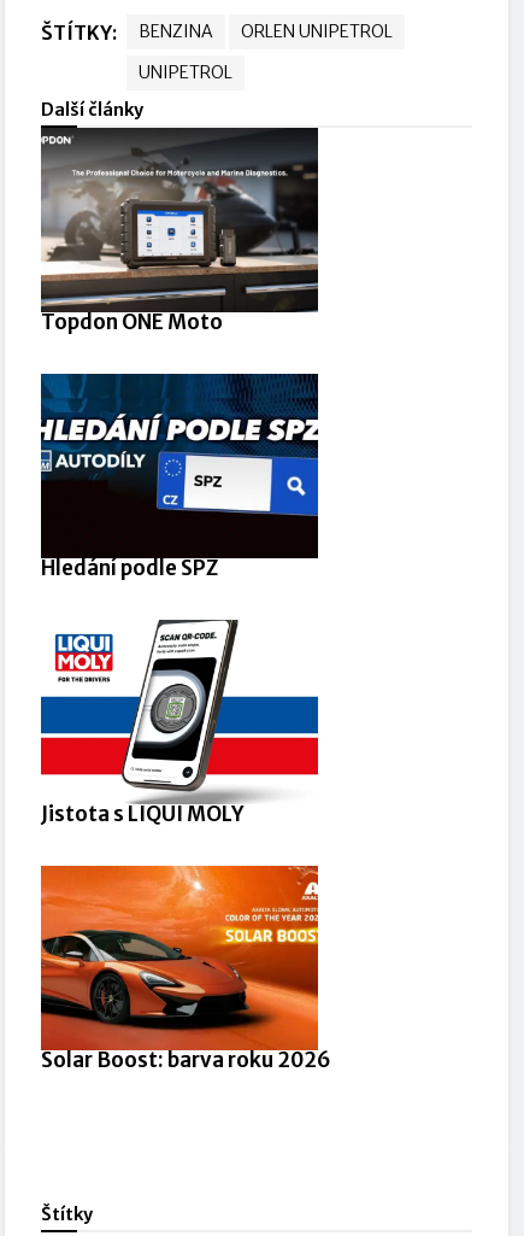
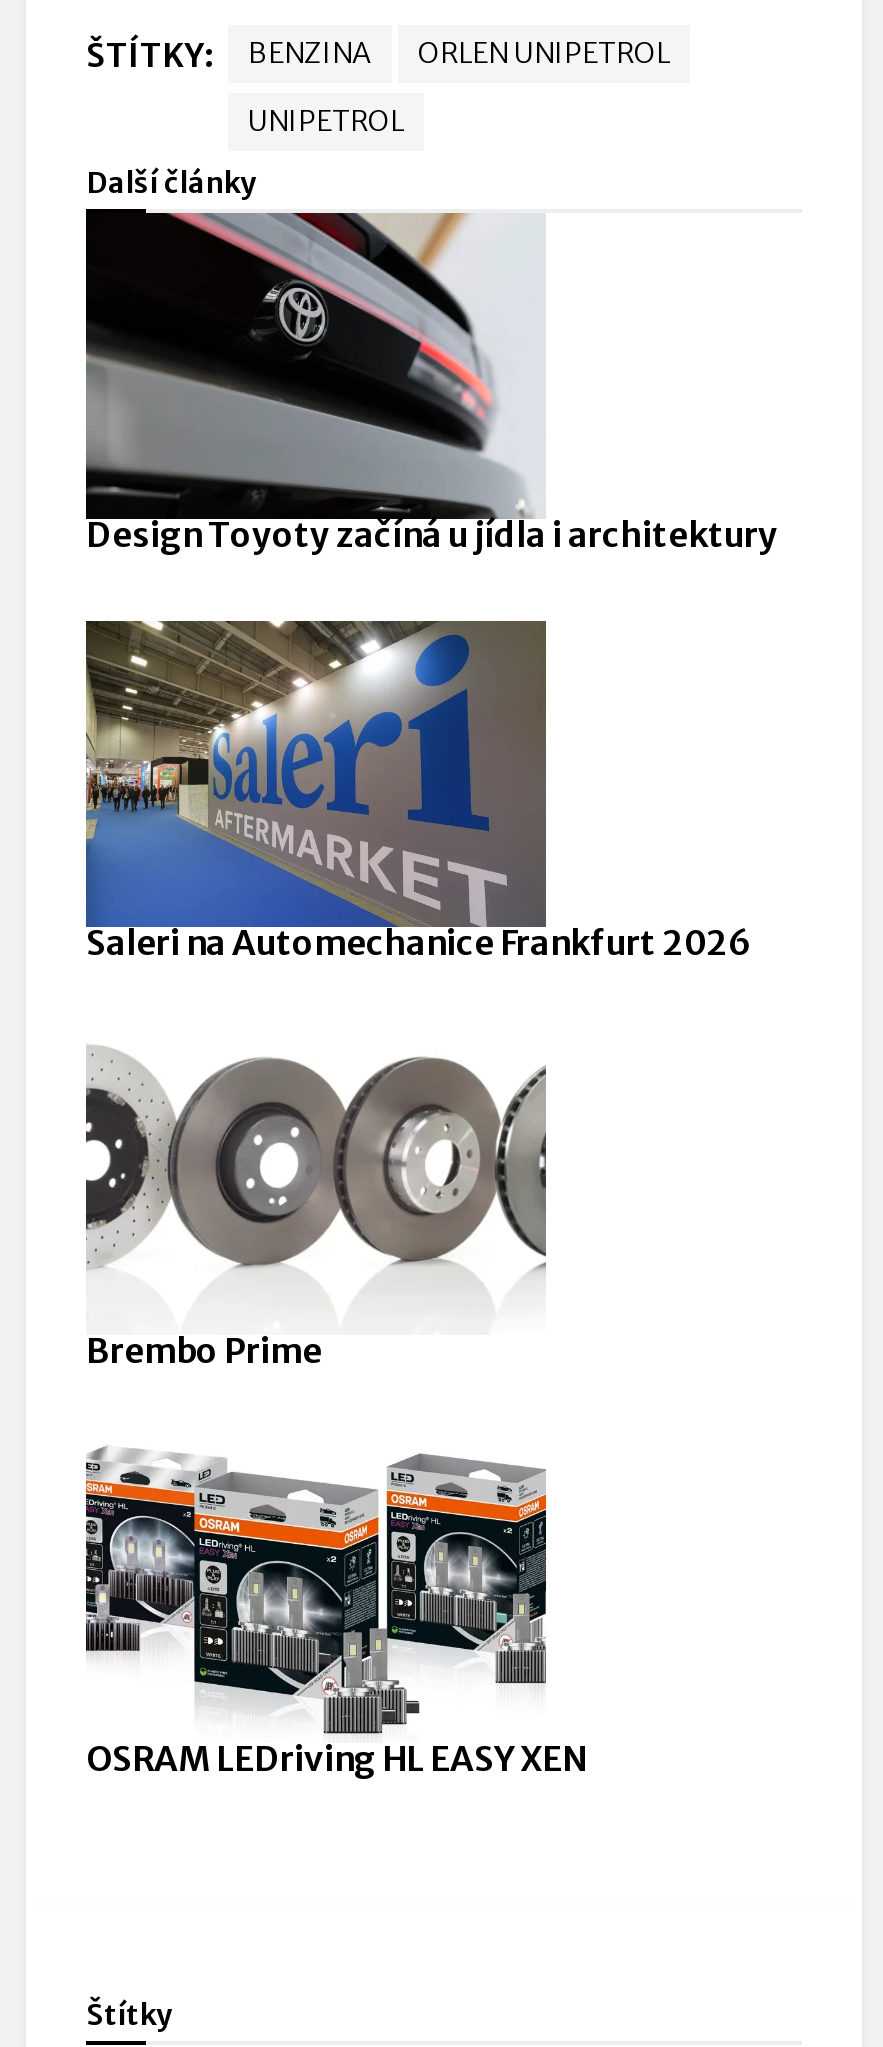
[41,127,319,335] [image] | Topdon ONE Moto -> [84,211,778,557] [image] | Design Toyoty začíná u jídla i architektury
[40,373,319,581] [image] | Hledání podle SPZ -> [84,619,752,965] [image] | Saleri na Automechanice Frankfurt 2026
[40,619,319,827] [image] | Jistota s LIQUI MOLY -> [84,1029,548,1373] [image] | Brembo Prime
[40,865,331,1073] [image] | Solar Boost: barva roku 2026 -> [84,1437,586,1781] [image] | OSRAM LEDriving HL EASY XEN

